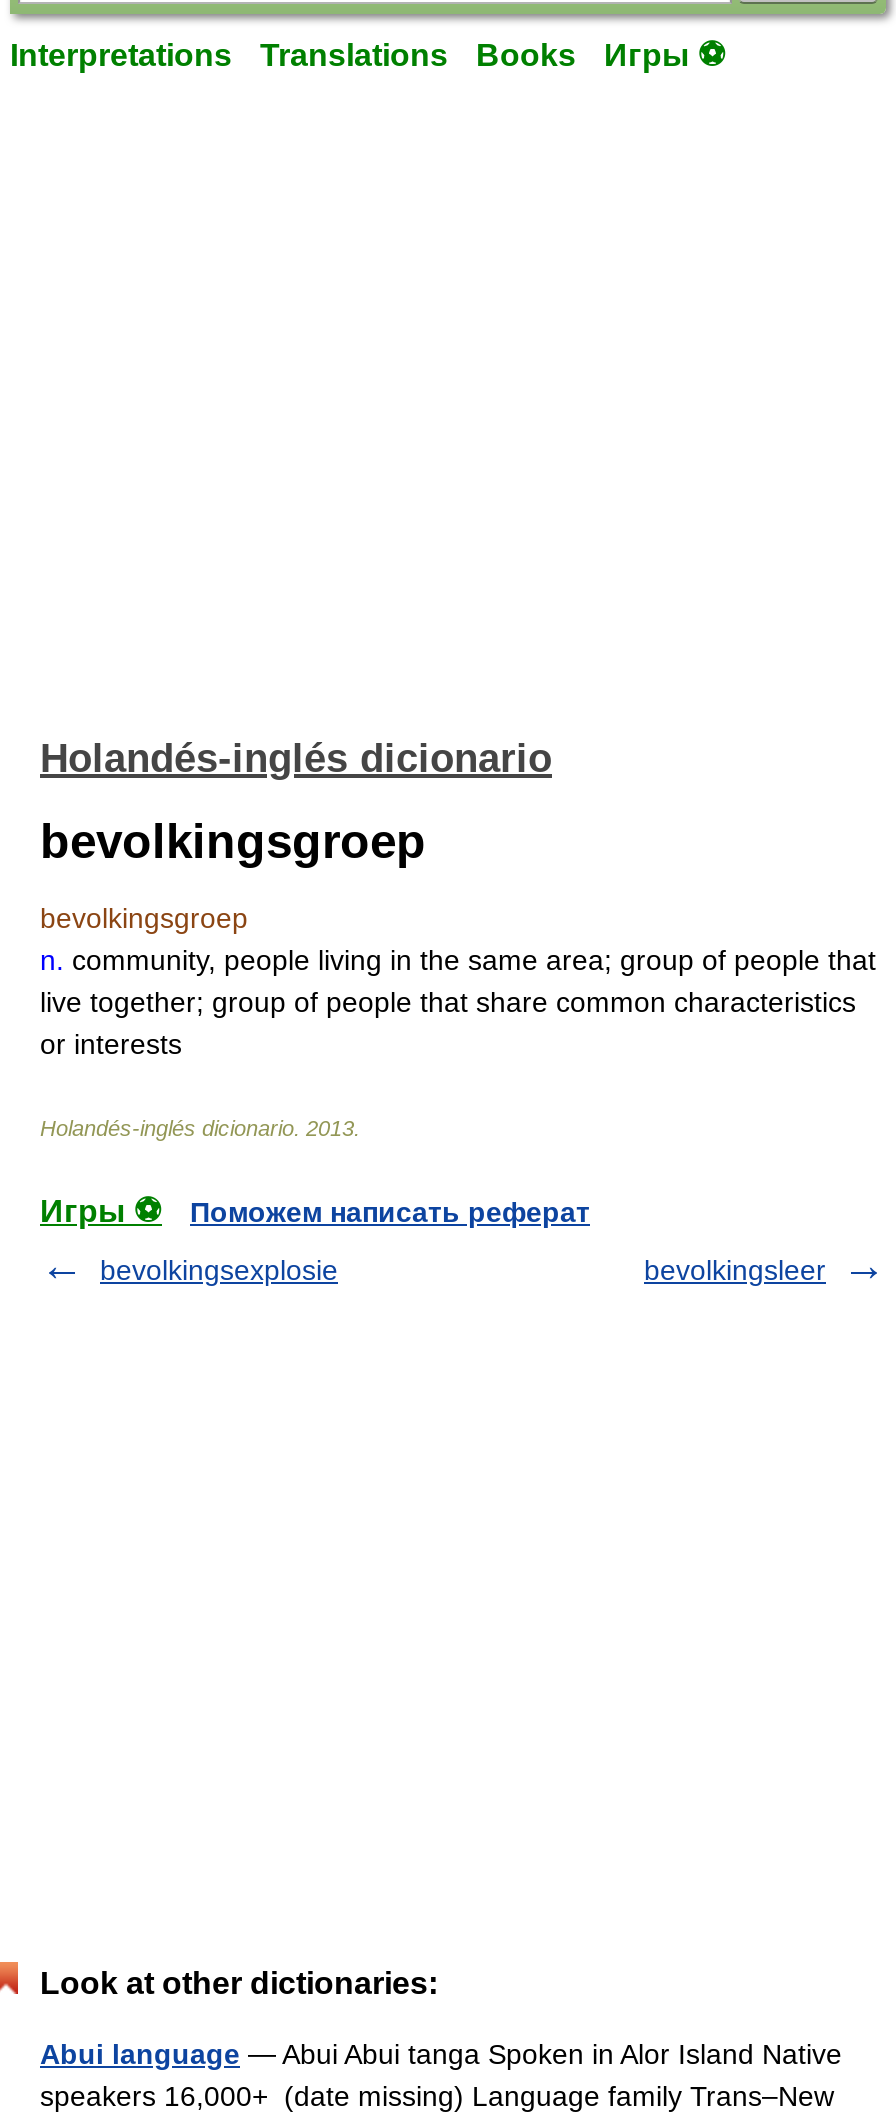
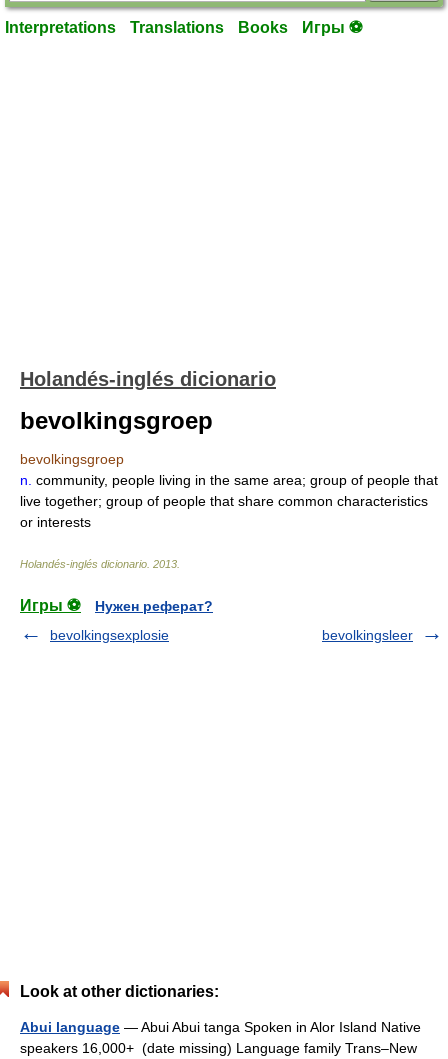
[190,1196,590,1228] Поможем написать реферат -> [95,598,213,614] Нужен реферат?

